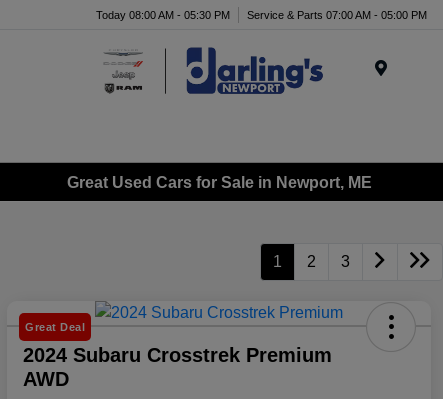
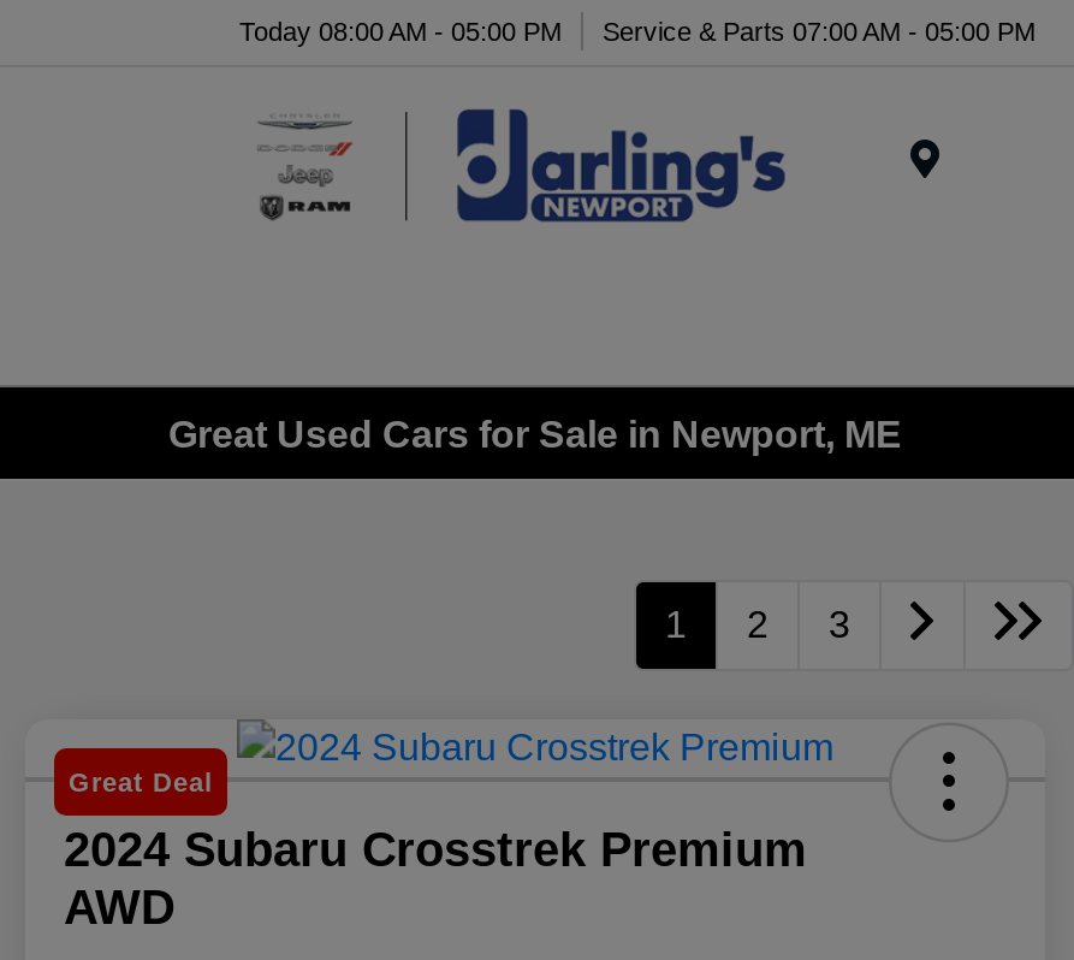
[96,8,427,20] Today 08:00 AM - 05:30 PM Service & Parts 07:00 AM - 05:00 PM -> [239,16,1036,45] Today 08:00 AM - 05:00 PM Service & Parts 07:00 AM - 05:00 PM

